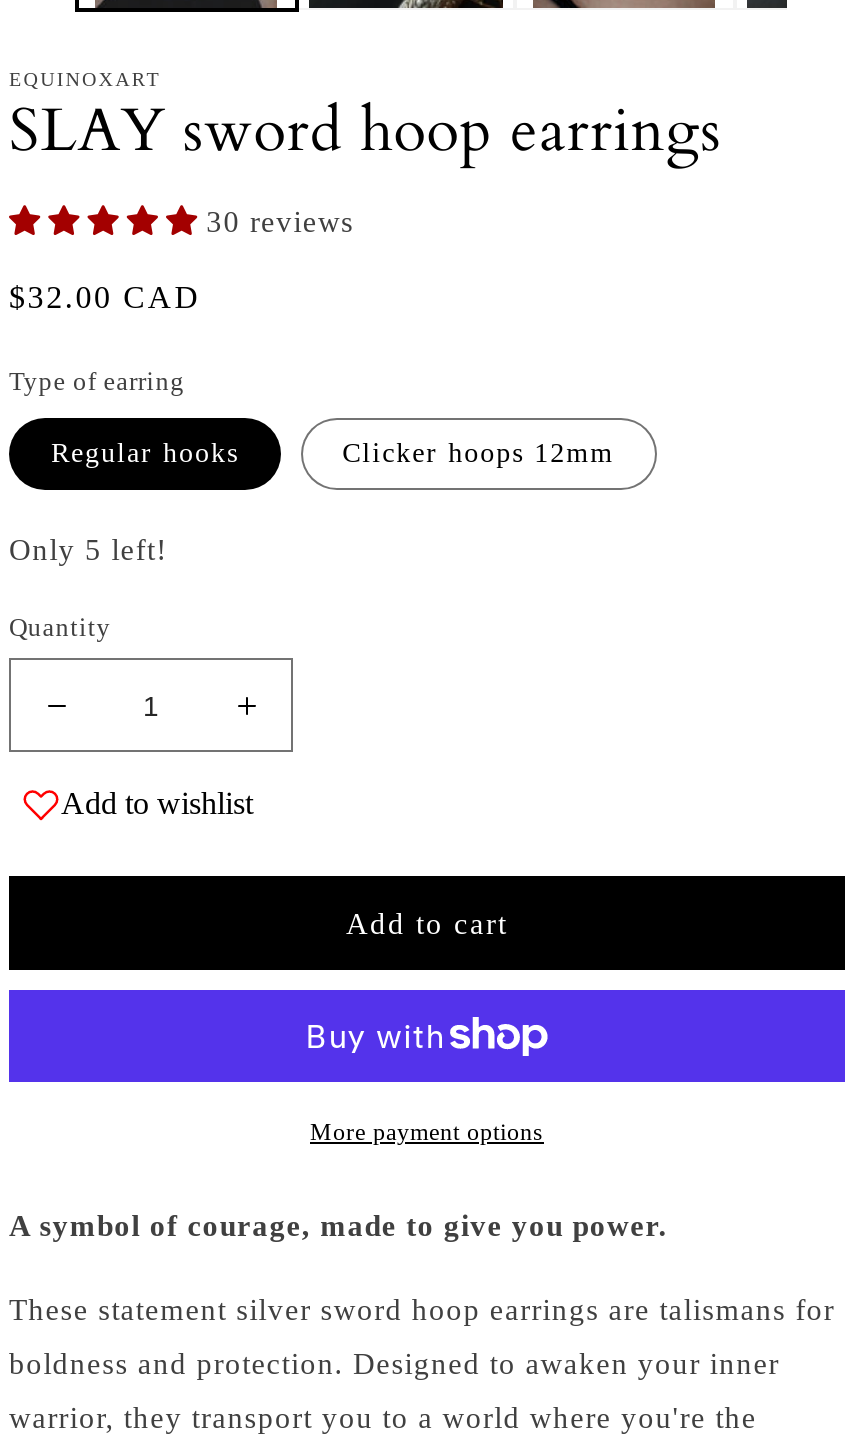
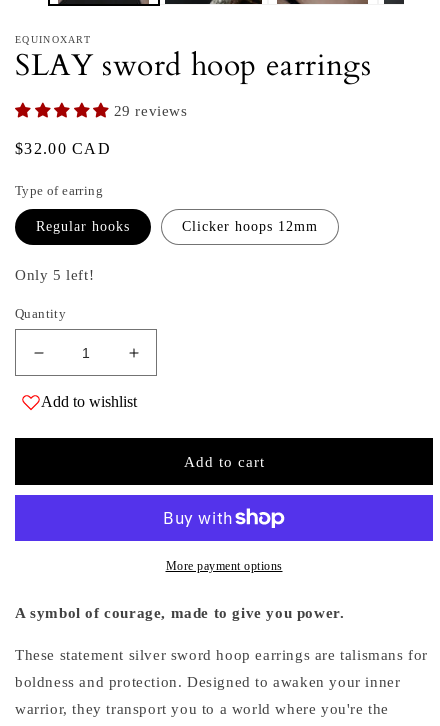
[206,207,354,239] 30 reviews -> [114,103,188,119] 29 reviews

